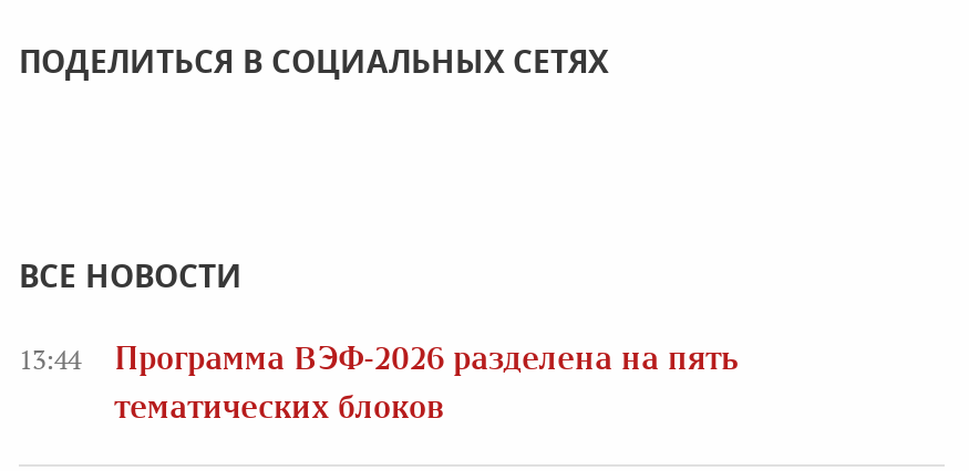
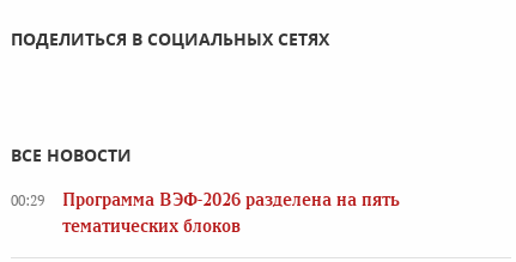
[19,341,739,376] 13:44 Программа ВЭФ-2026 разделена на пять -> [11,190,400,209] 00:29 Программа ВЭФ-2026 разделена на пять

